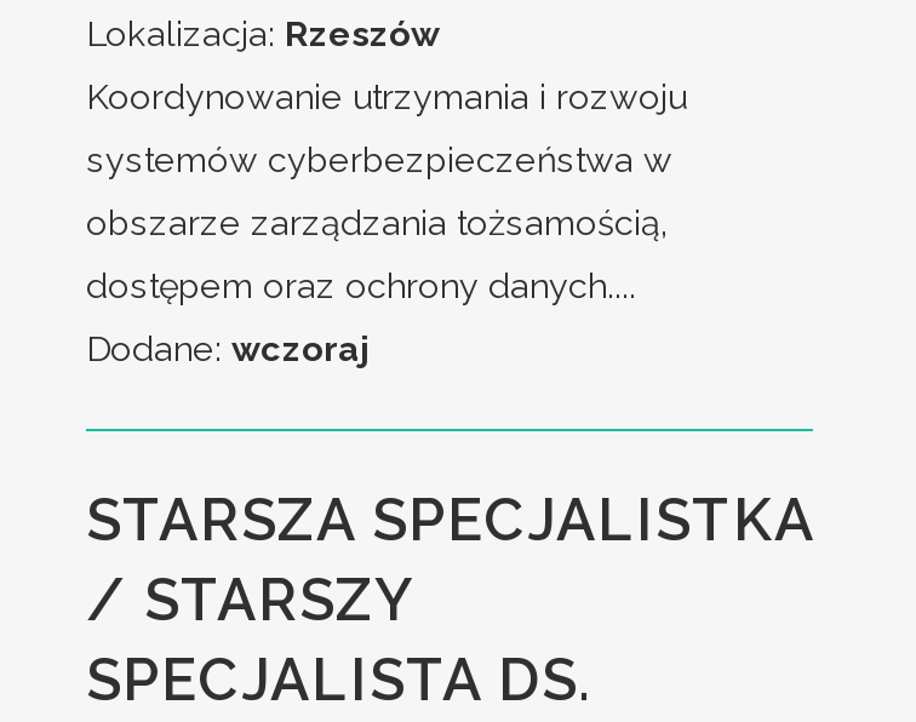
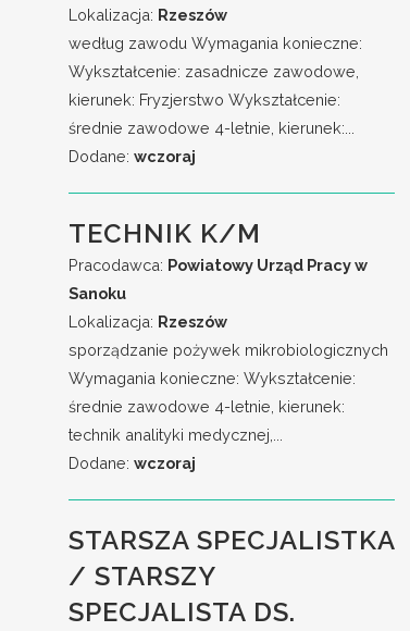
[86,75,687,305] Koordynowanie utrzymania i rozwoju | systemów cyberbezpieczeństwa w | obszarze zarządzania tożsamością, | dostępem oraz ochrony danych.... -> [69,34,388,444] według zawodu Wymagania konieczne: | Wykształcenie: zasadnicze zawodowe, | kierunek: Fryzjerstwo Wykształcenie: | średnie zawodowe 4-letnie, kierunek:... | Dodane: wczoraj | TECHNIK K/M | Pracodawca: Powiatowy Urząd Pracy w | Sanoku | Lokalizacja: Rzeszów | sporządzanie pożywek mikrobiologicznych | Wymagania konieczne: Wykształcenie: | średnie zawodowe 4-letnie, kierunek: | technik analityki medycznej,...

